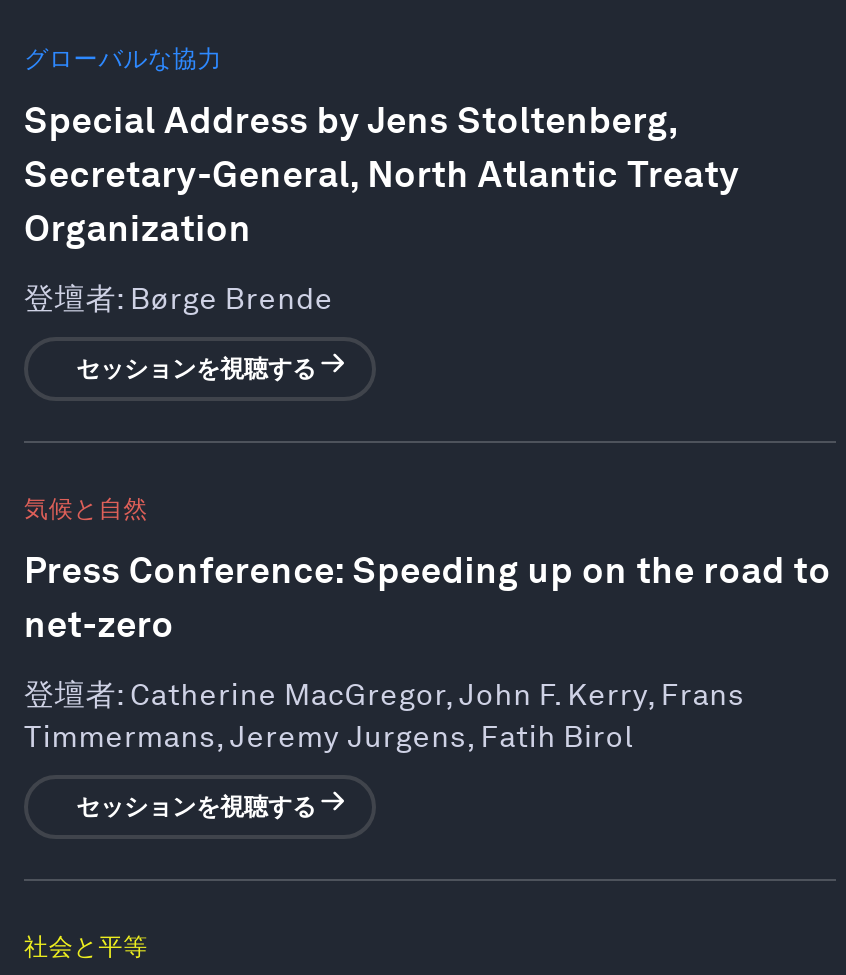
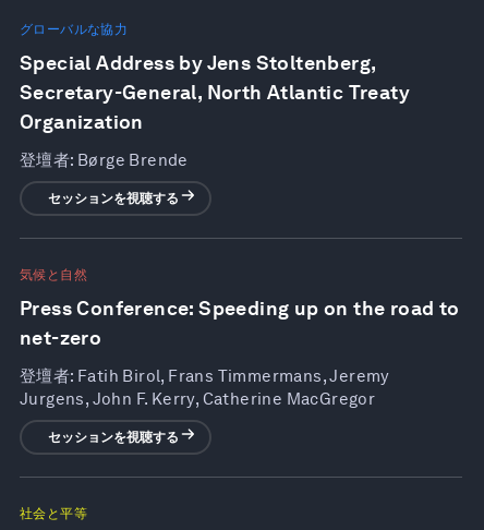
[24,677,745,755] 登壇者: Catherine MacGregor, John F. Kerry, Frans | Timmermans, Jeremy Jurgens, Fatih Birol -> [20,366,390,409] 登壇者: Fatih Birol, Frans Timmermans, Jeremy | Jurgens, John F. Kerry, Catherine MacGregor

